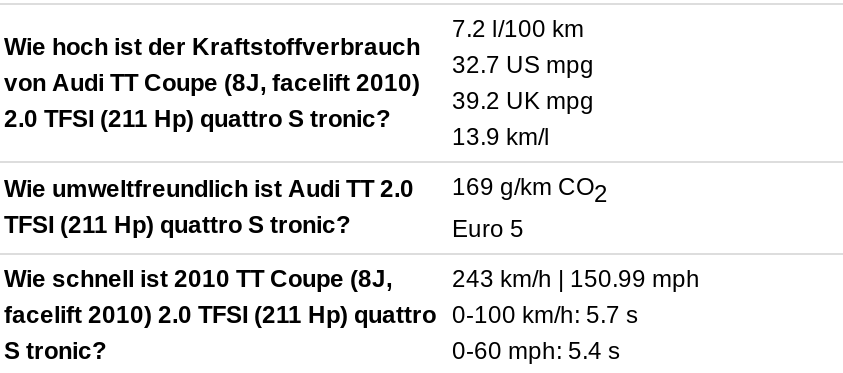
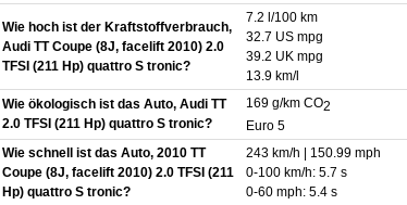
[4,32,420,96] Wie hoch ist der Kraftstoffverbrauch | von Audi TT Coupe (8J, facelift 2010) -> [2,19,232,54] Wie hoch ist der Kraftstoffverbrauch, | Audi TT Coupe (8J, facelift 2010) 2.0
moved [4,104,390,132] -> [2,116,212,131]: 2.0 TFSI (211 Hp) quattro S tronic?
[4,174,414,202] Wie umweltfreundlich ist Audi TT 2.0 -> [2,96,226,111] Wie ökologisch ist das Auto, Audi TT
moved [4,210,350,238] -> [2,58,190,73]: TFSI (211 Hp) quattro S tronic?
[4,264,436,364] Wie schnell ist 2010 TT Coupe (8J, | facelift 2010) 2.0 TFSI (211 Hp) quattro | S tronic? -> [2,145,234,199] Wie schnell ist das Auto, 2010 TT | Coupe (8J, facelift 2010) 2.0 TFSI (211 | Hp) quattro S tronic?

